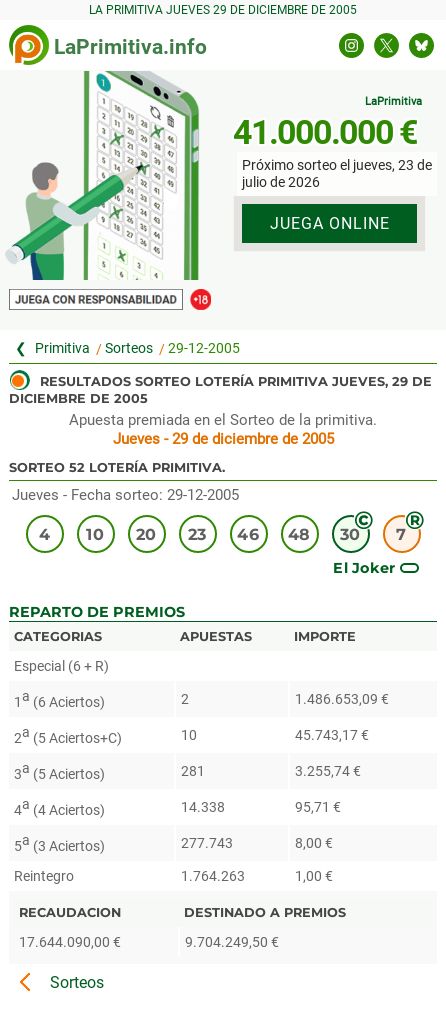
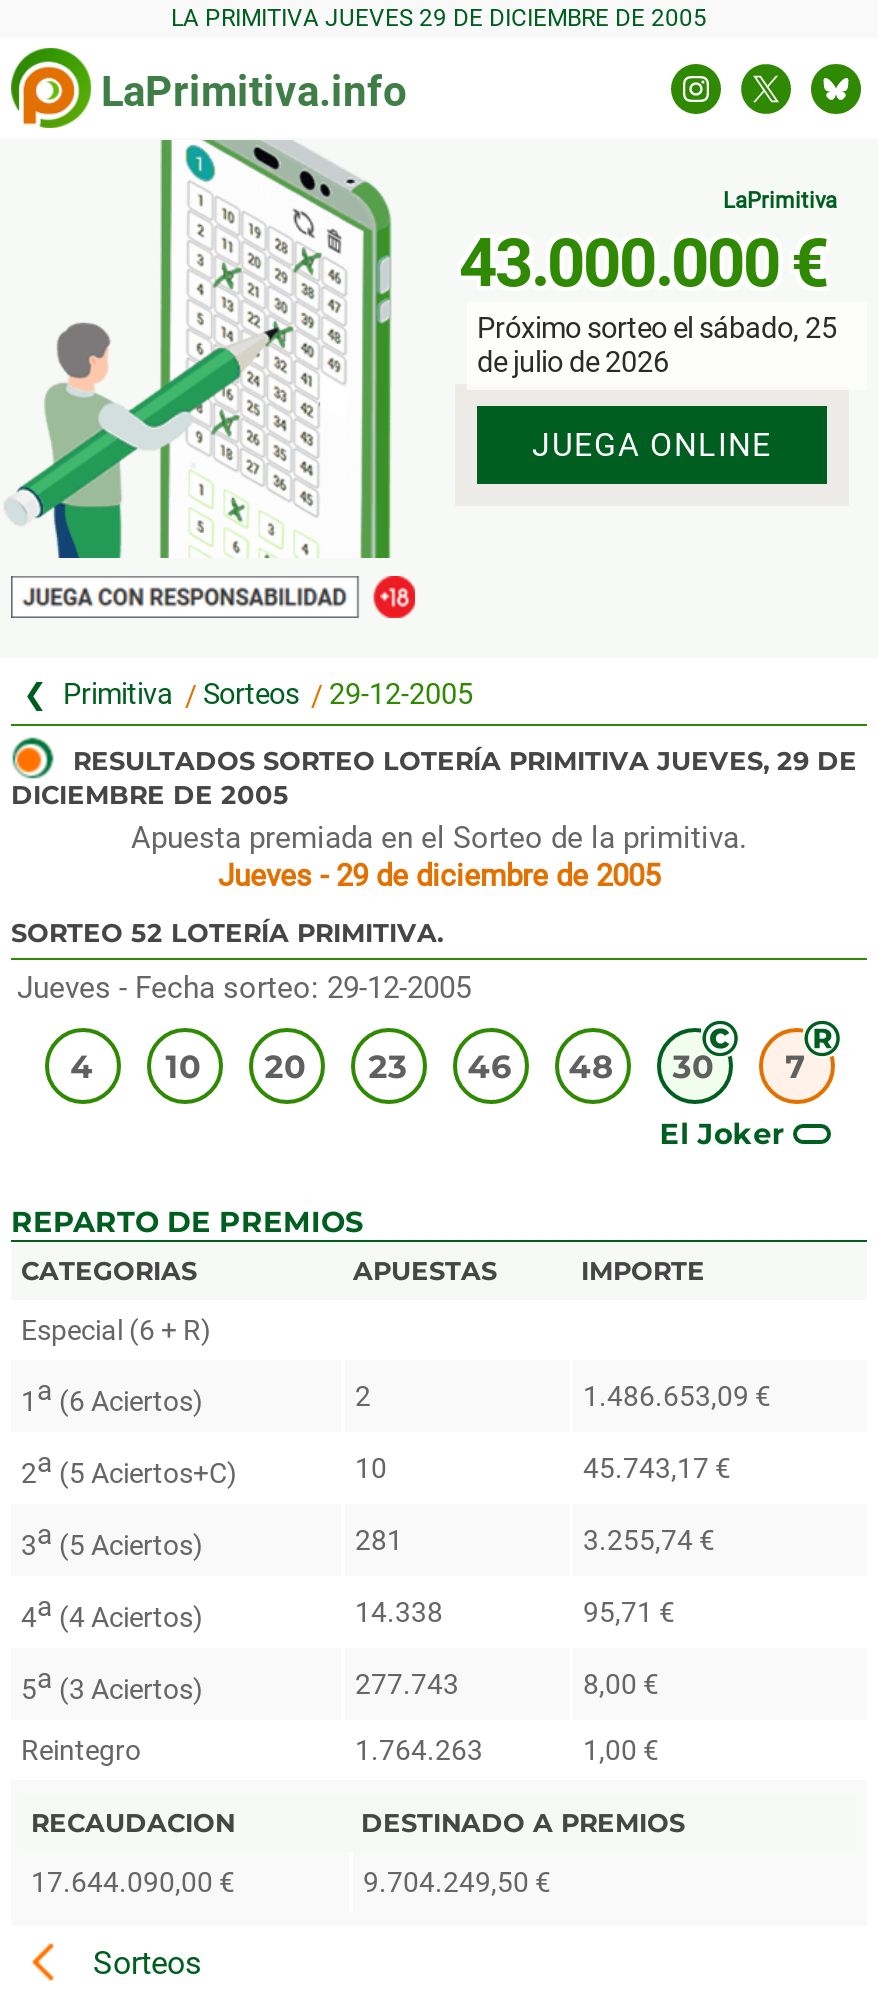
[233,113,432,191] 41.000.000 € | Próximo sorteo el jueves, 23 de | julio de 2026 -> [459,224,837,380] 43.000.000 € | Próximo sorteo el sábado, 25 | de julio de 2026

